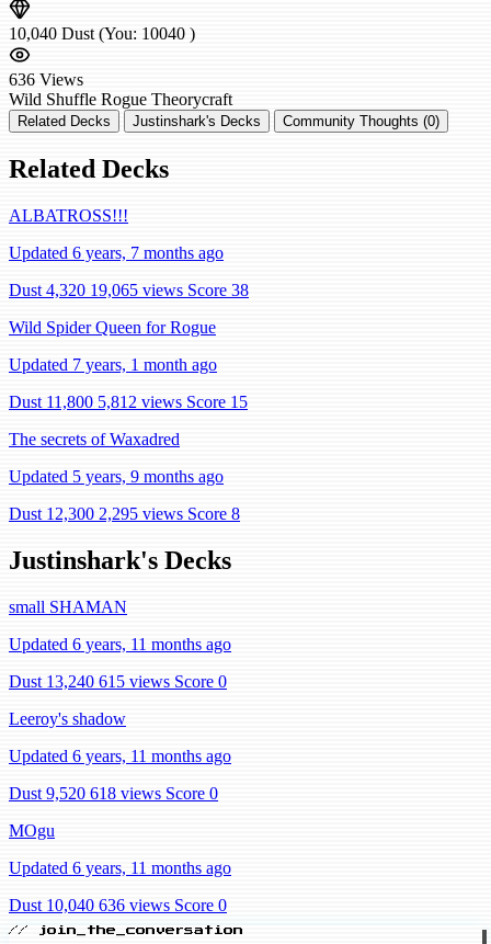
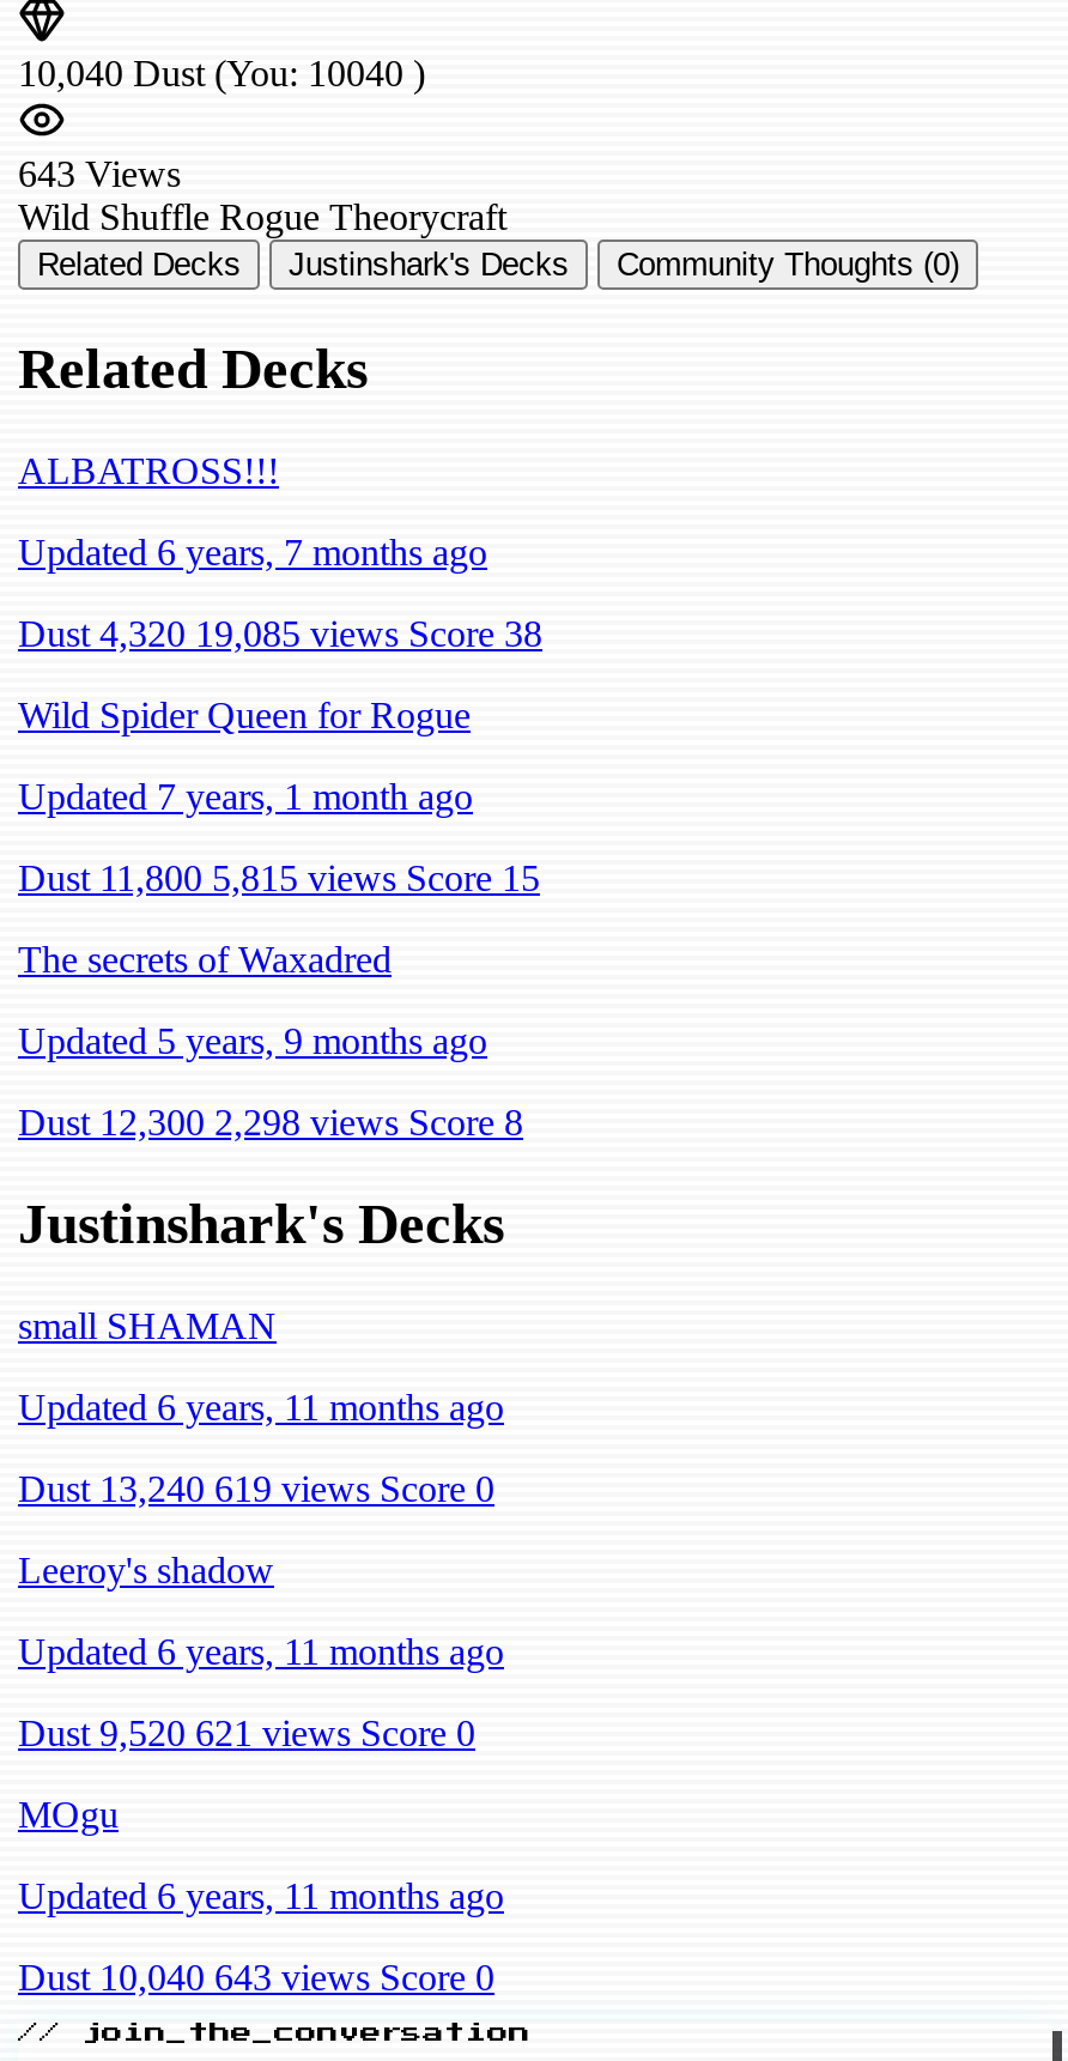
[9,70,83,89] 636 Views -> [18,154,181,194] 643 Views
[9,281,249,299] Dust 4,320 19,065 views Score 38 -> [18,613,542,654] Dust 4,320 19,085 views Score 38
[9,393,248,411] Dust 11,800 5,812 views Score 15 -> [18,857,540,898] Dust 11,800 5,815 views Score 15
[9,504,240,523] Dust 12,300 2,295 views Score 8 -> [18,1102,523,1142] Dust 12,300 2,298 views Score 8
[9,672,227,691] Dust 13,240 615 views Score 0 -> [18,1468,494,1508] Dust 13,240 619 views Score 0
[9,784,218,802] Dust 9,520 618 views Score 0 -> [18,1712,475,1753] Dust 9,520 621 views Score 0
[9,896,227,914] Dust 10,040 636 views Score 0 -> [18,1956,494,1997] Dust 10,040 643 views Score 0

